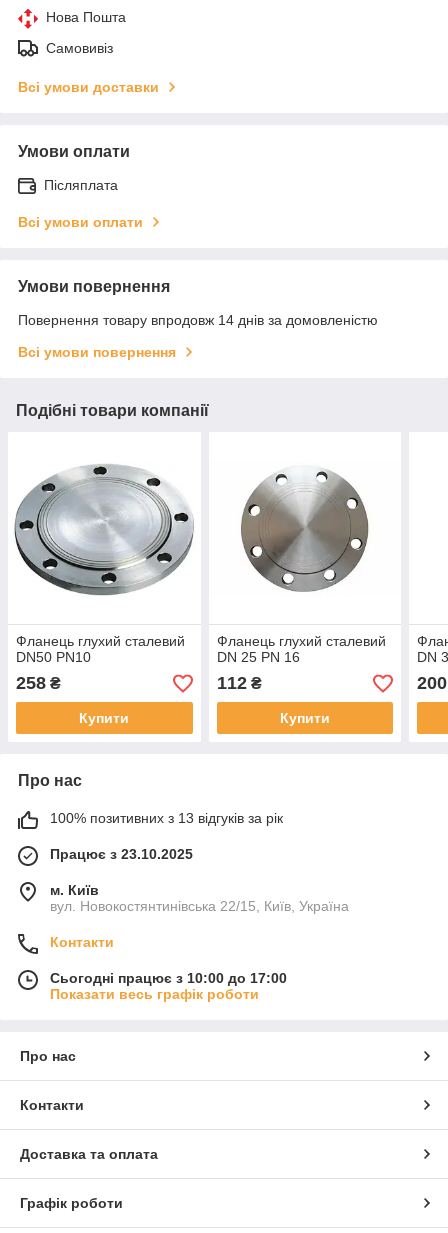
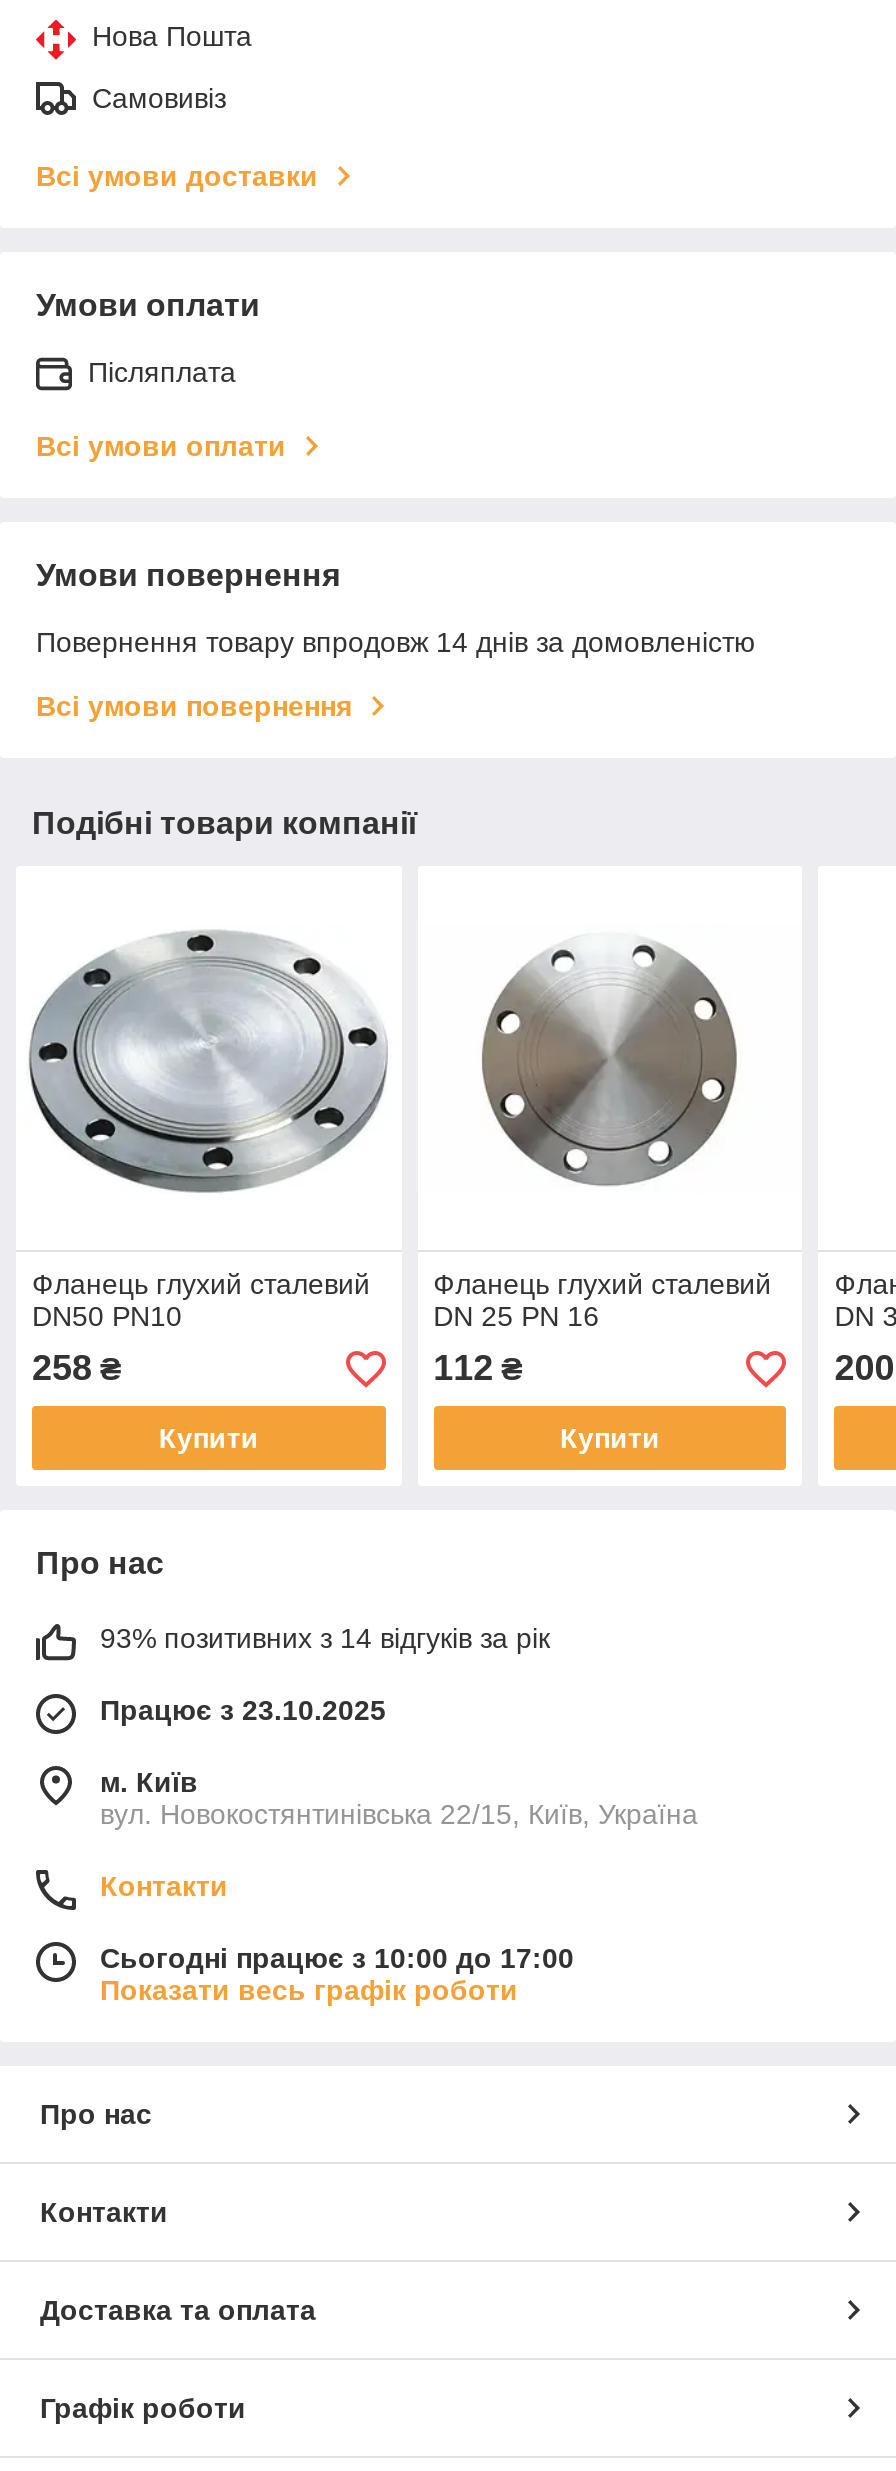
[50,810,283,826] 100% позитивних з 13 відгуків за рік -> [100,1623,550,1655] 93% позитивних з 14 відгуків за рік

